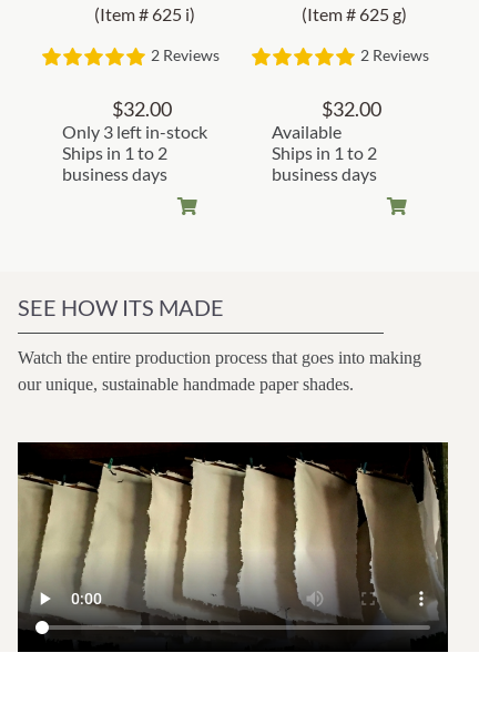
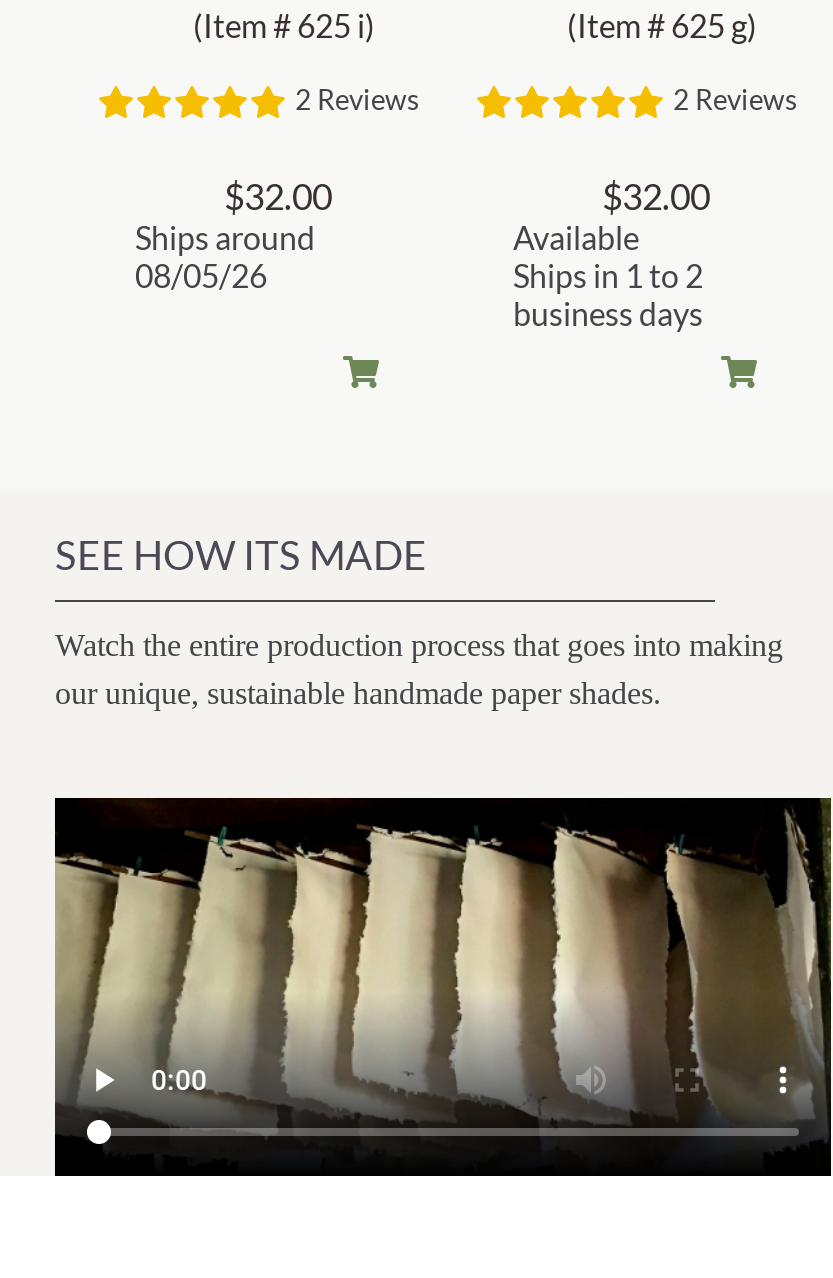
[62,121,207,184] Only 3 left in-stock | Ships in 1 to 2 | business days -> [135,218,315,294] Ships around | 08/05/26

